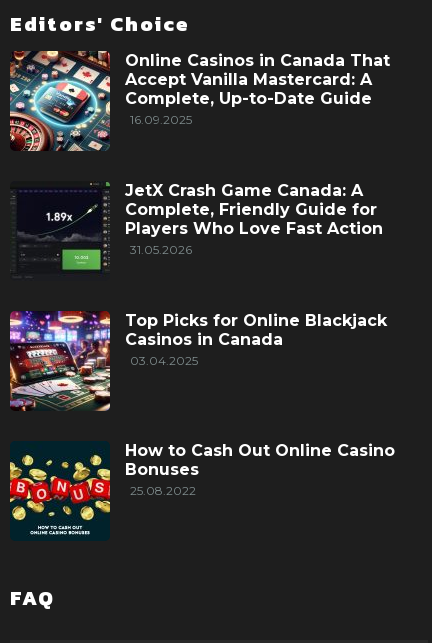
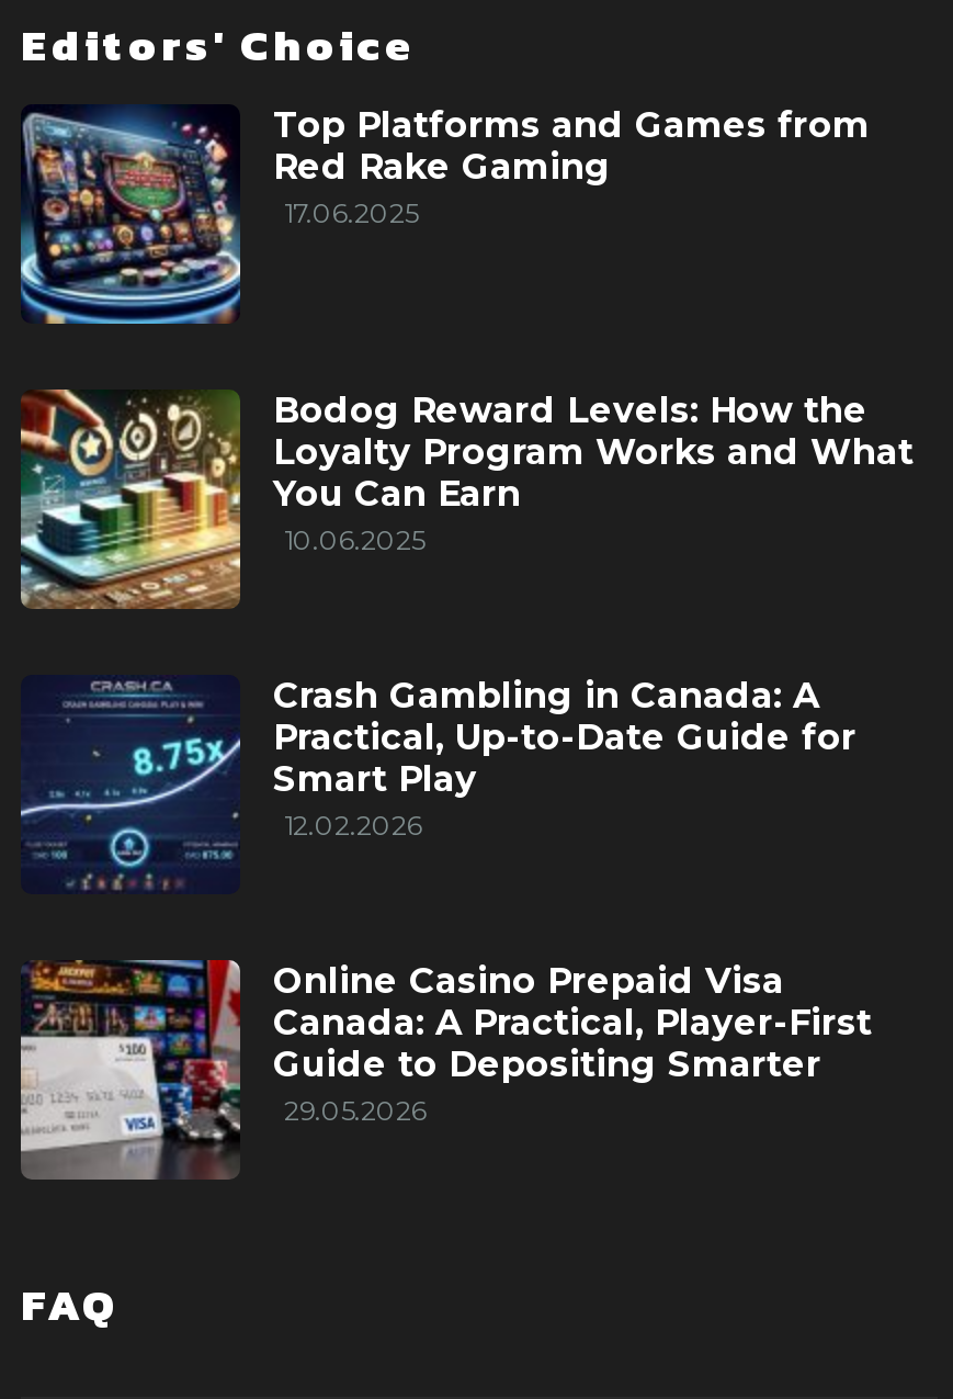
[9,50,390,152] [image] | Online Casinos in Canada That | Accept Vanilla Mastercard: A | Complete, Up-to-Date Guide | 16.09.2025 -> [19,104,870,326] [image] | Top Platforms and Games from | Red Rake Gaming | 17.06.2025
[10,181,383,281] [image] | JetX Crash Game Canada: A | Complete, Friendly Guide for | Players Who Love Fast Action | 31.05.2026 -> [19,387,914,611] [image] | Bodog Reward Levels: How the | Loyalty Program Works and What | You Can Earn | 10.06.2025
[9,310,387,412] [image] | Top Picks for Online Blackjack | Casinos in Canada | 03.04.2025 -> [19,674,856,894] [image] | Crash Gambling in Canada: A | Practical, Up-to-Date Guide for | Smart Play | 12.02.2026
[9,441,395,541] [image] | How to Cash Out Online Casino | Bonuses | 25.08.2022 -> [19,958,872,1182] [image] | Online Casino Prepaid Visa | Canada: A Practical, Player-First | Guide to Depositing Smarter | 29.05.2026

